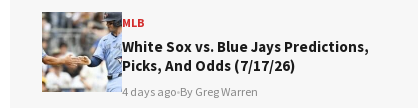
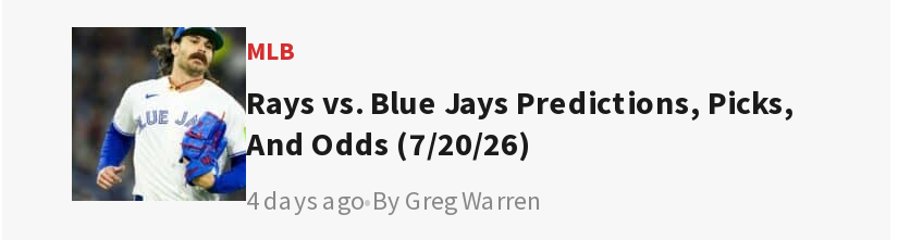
[41,11,369,93] [image] | White Sox vs. Blue Jays Predictions, | Picks, And Odds (7/17/26) -> [70,25,795,203] [image] | Rays vs. Blue Jays Predictions, Picks, | And Odds (7/20/26)

